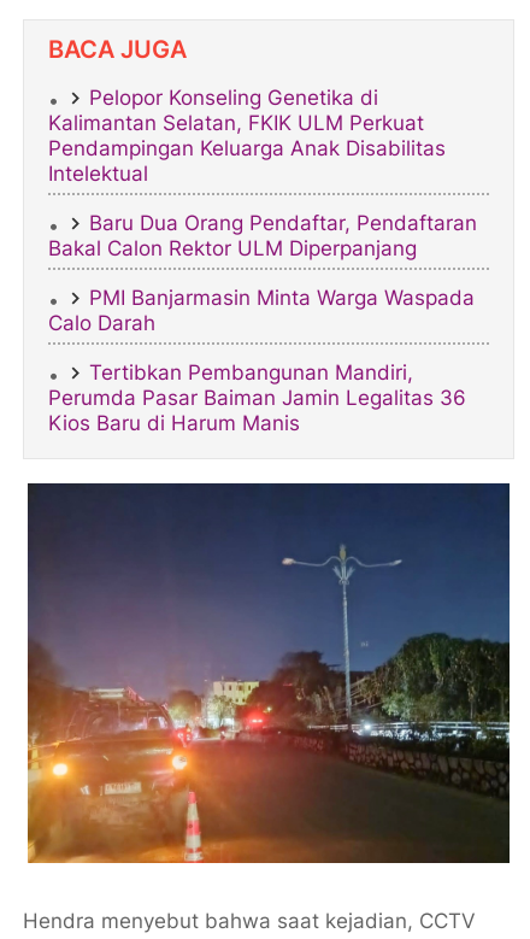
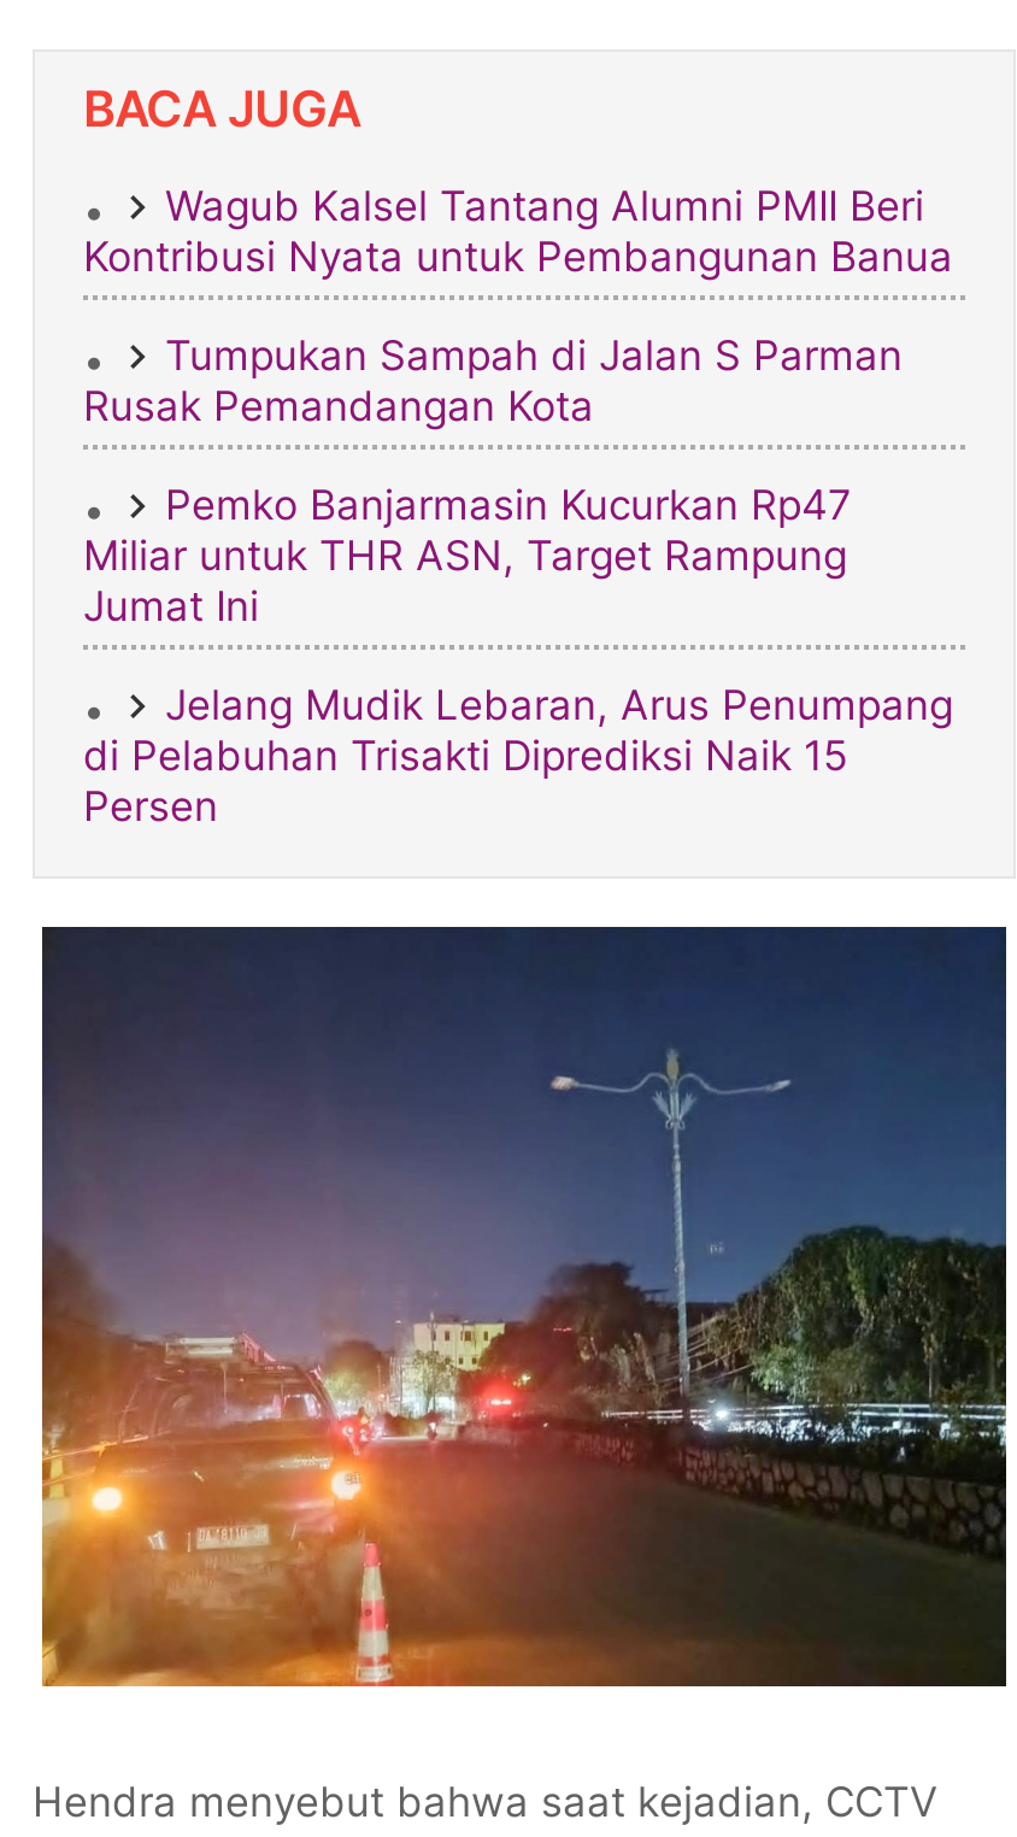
[48,86,446,186] Pelopor Konseling Genetika di | Kalimantan Selatan, FKIK ULM Perkuat | Pendampingan Keluarga Anak Disabilitas | Intelektual -> [83,182,953,281] Wagub Kalsel Tantang Alumni PMII Beri | Kontribusi Nyata untuk Pembangunan Banua
[48,211,477,261] Baru Dua Orang Pendaftar, Pendaftaran | Bakal Calon Rektor ULM Diperpanjang -> [83,332,903,431] Tumpukan Sampah di Jalan S Parman | Rusak Pemandangan Kota
[48,286,475,335] PMI Banjarmasin Minta Warga Waspada | Calo Darah -> [83,481,852,631] Pemko Banjarmasin Kucurkan Rp47 | Miliar untuk THR ASN, Target Rampung | Jumat Ini
[48,361,466,435] Tertibkan Pembangunan Mandiri, | Perumda Pasar Baiman Jamin Legalitas 36 | Kios Baru di Harum Manis -> [83,682,953,831] Jelang Mudik Lebaran, Arus Penumpang | di Pelabuhan Trisakti Diprediksi Naik 15 | Persen

